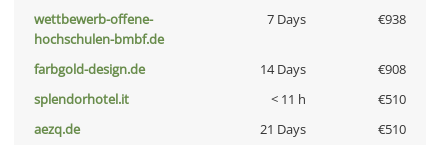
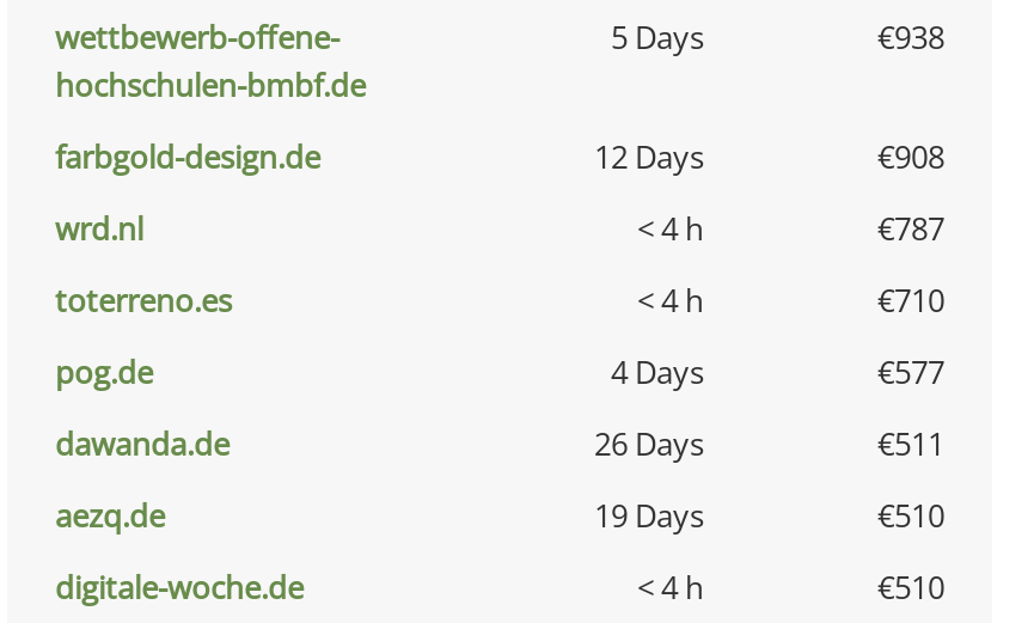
[266,9,305,27] 7 Days -> [611,14,704,57] 5 Days
[259,59,305,77] 14 Days -> [594,134,704,177] 12 Days
[34,89,305,107] splendorhotel.it | < 11 h -> [55,206,944,536] wrd.nl | < 4 h | €787 | toterreno.es | < 4 h | €710 | pog.de | 4 Days | €577 | dawanda.de | 26 Days | €511 | aezq.de | 19 Days
[34,119,305,137] aezq.de | 21 Days -> [55,564,704,607] digitale-woche.de | < 4 h

